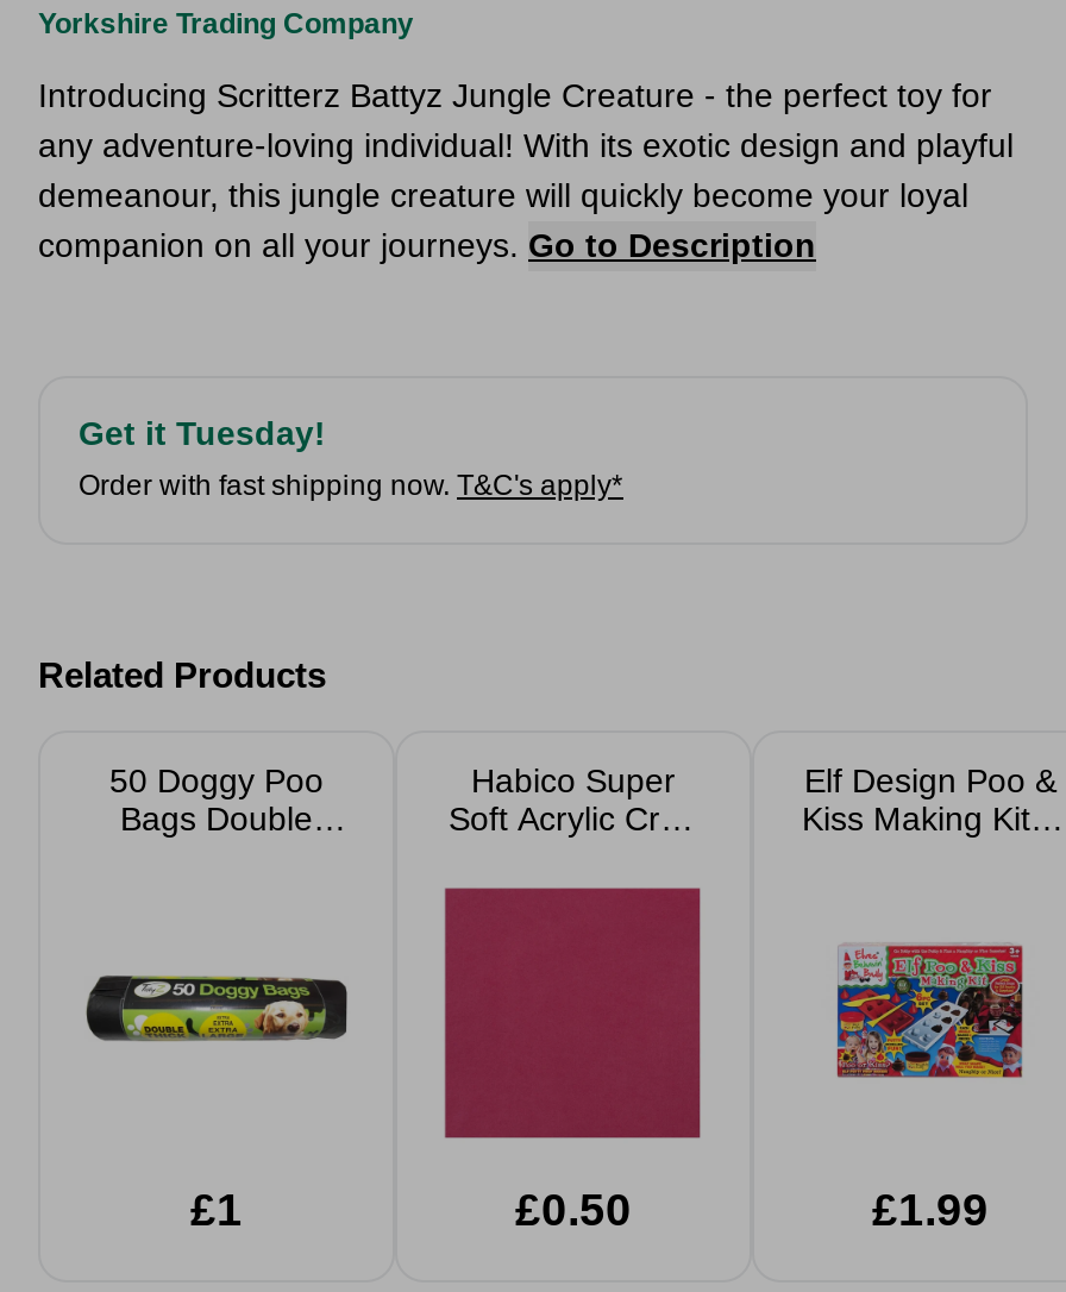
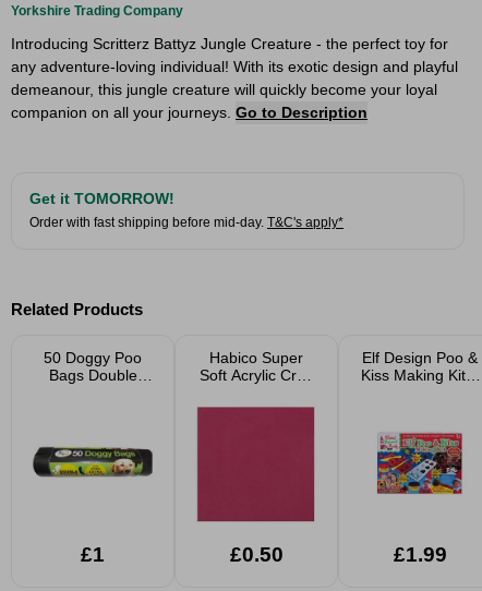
[79,414,623,502] Get it Tuesday! | Order with fast shipping now. T&C's apply* -> [29,190,344,230] Get it TOMORROW! | Order with fast shipping before mid-day. T&C's apply*

